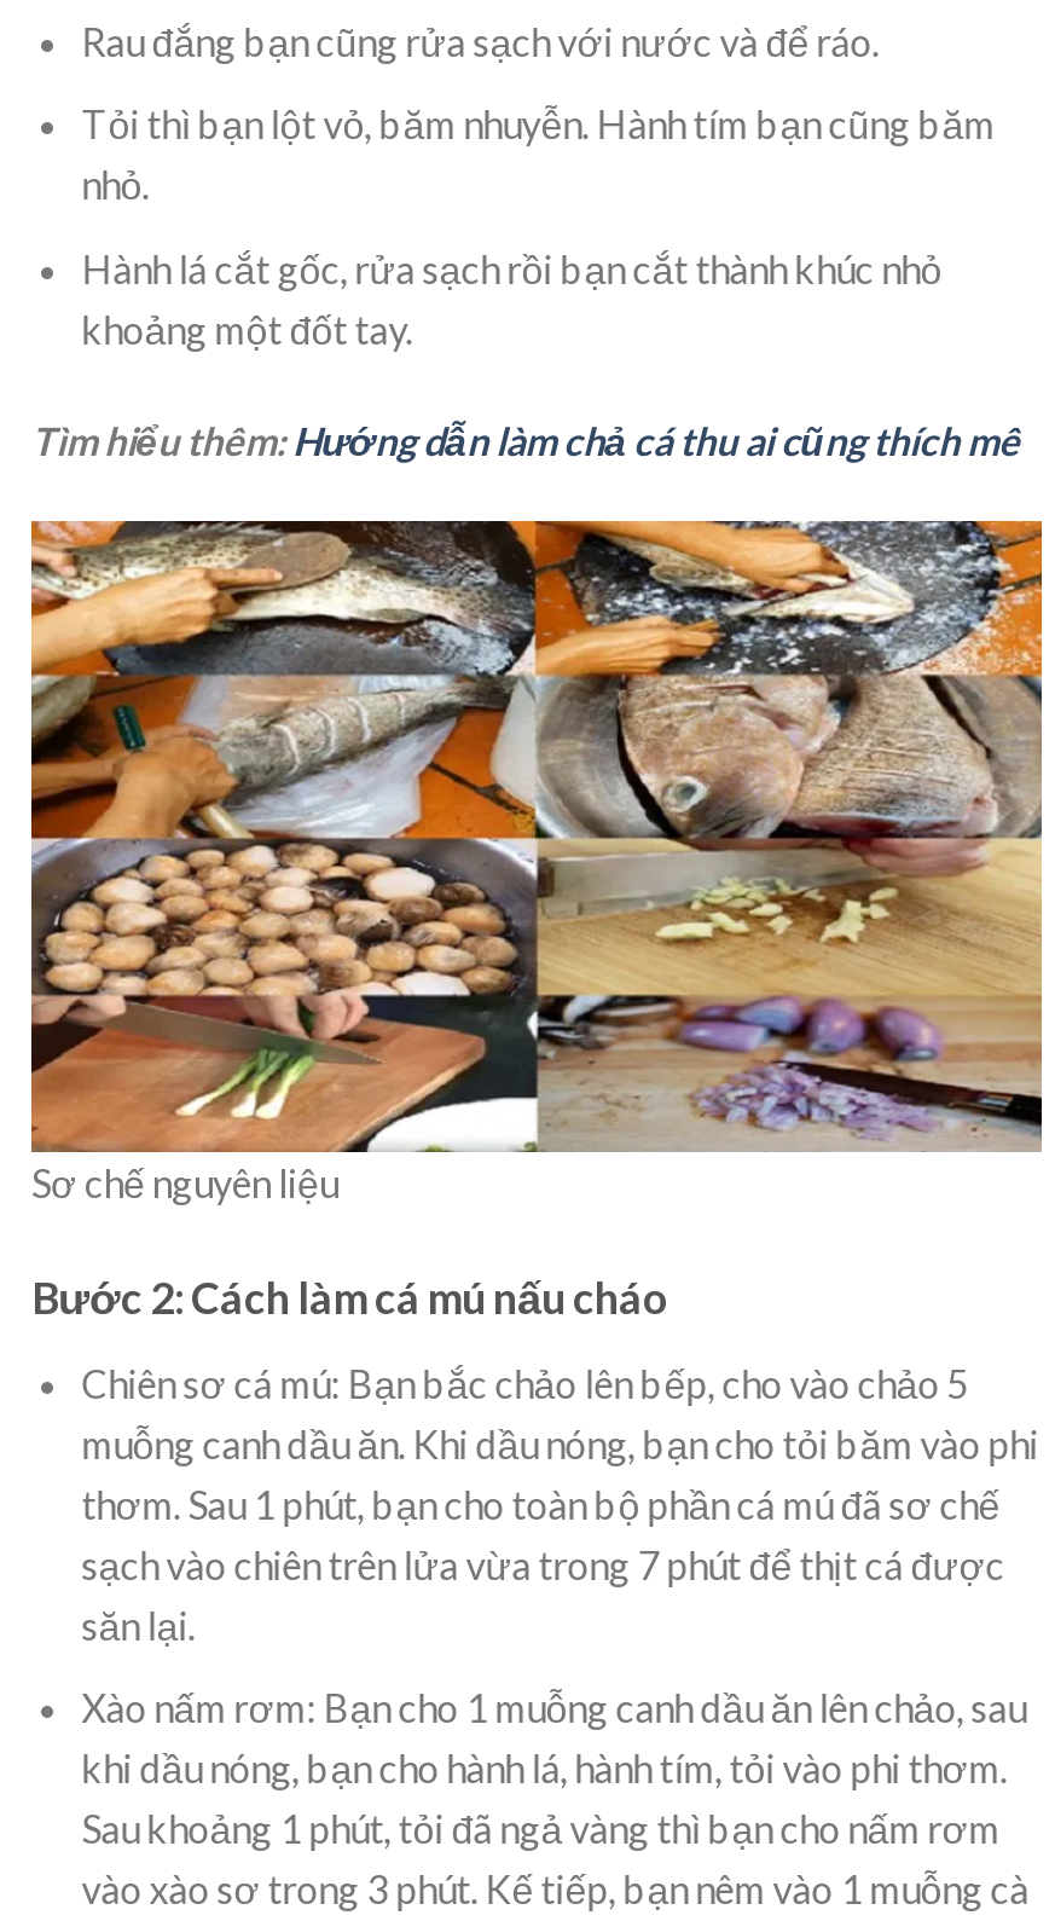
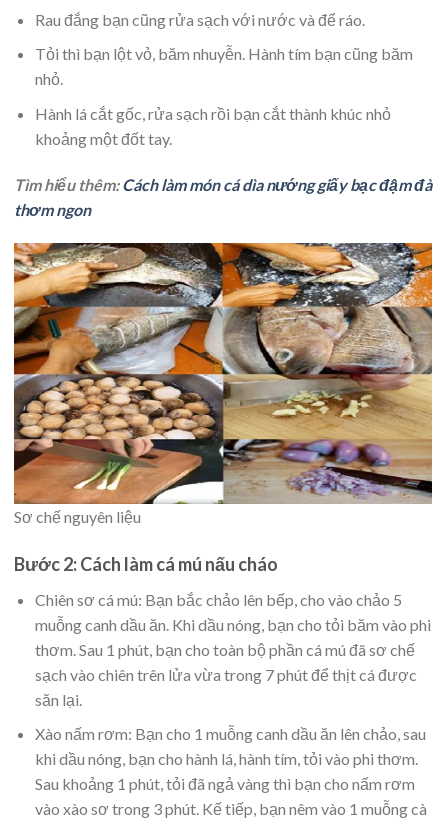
[31,417,1020,463] Tìm hiểu thêm: Hướng dẫn làm chả cá thu ai cũng thích mê -> [14,175,432,219] Tìm hiểu thêm: Cách làm món cá dìa nướng giấy bạc đậm đà | thơm ngon

